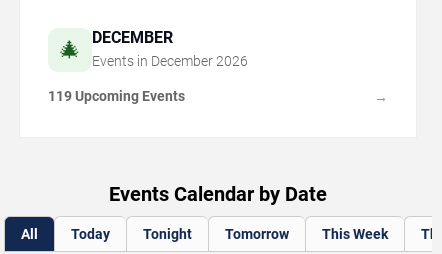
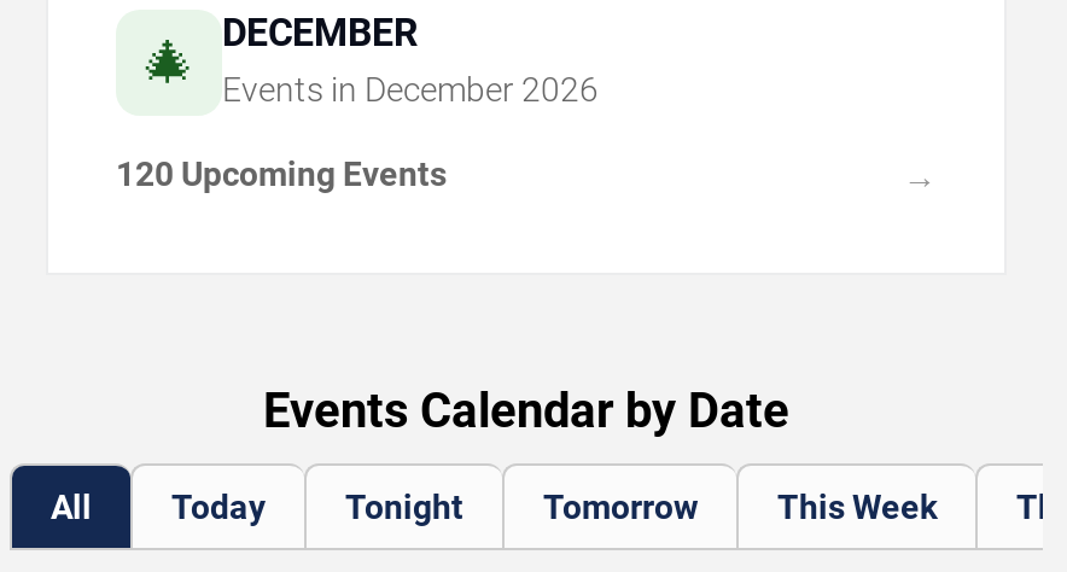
[48,88,185,104] 119 Upcoming Events -> [116,155,447,194] 120 Upcoming Events

